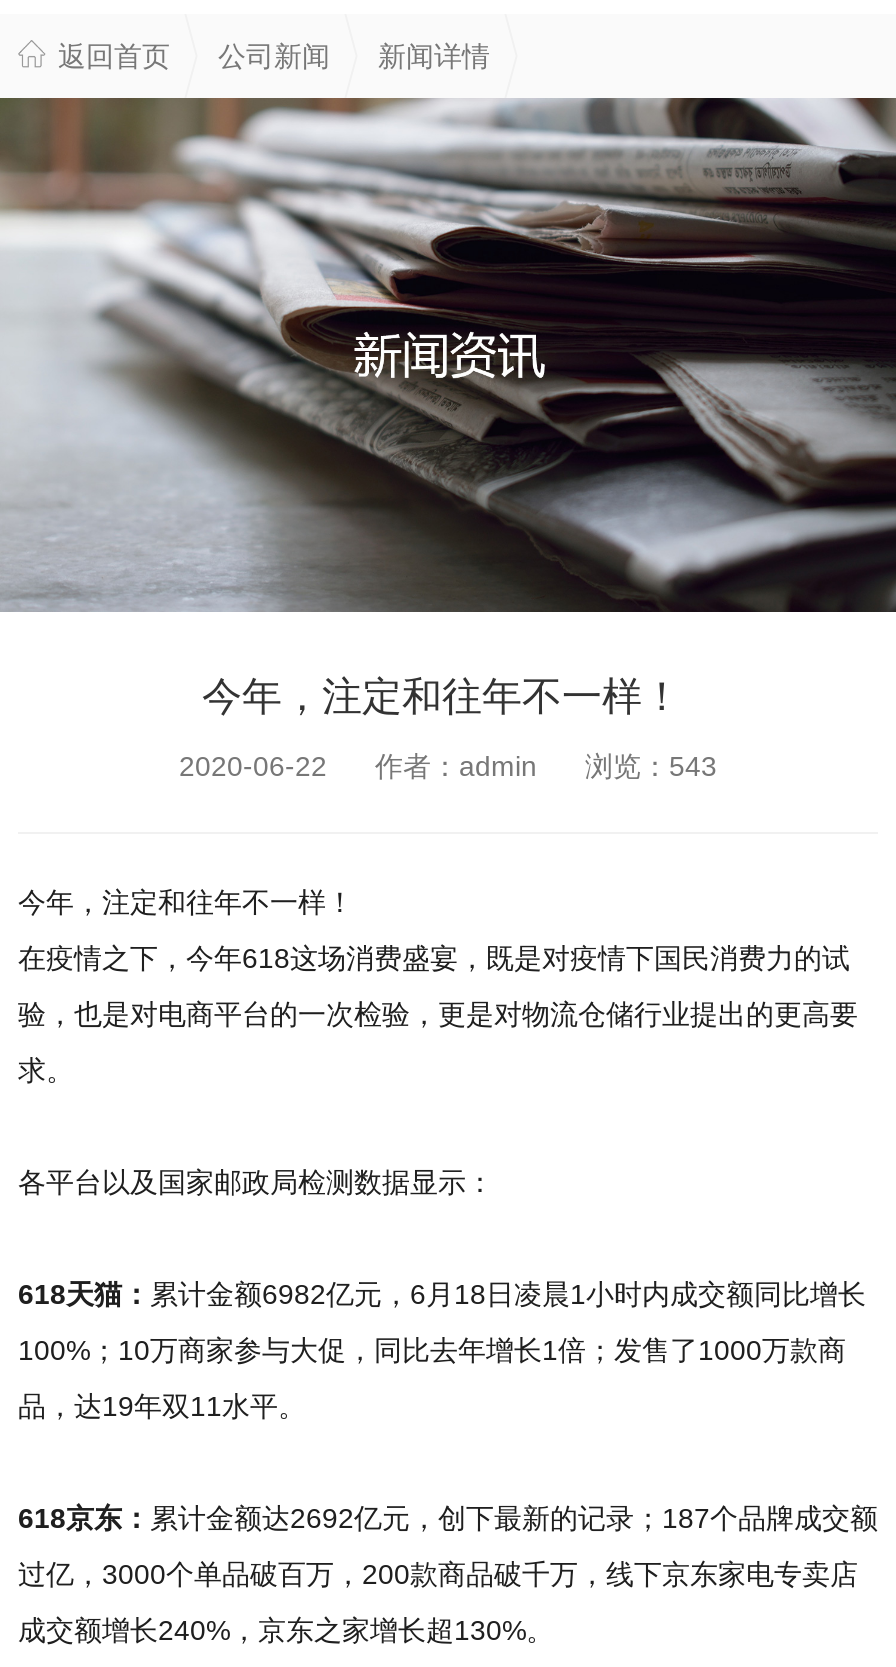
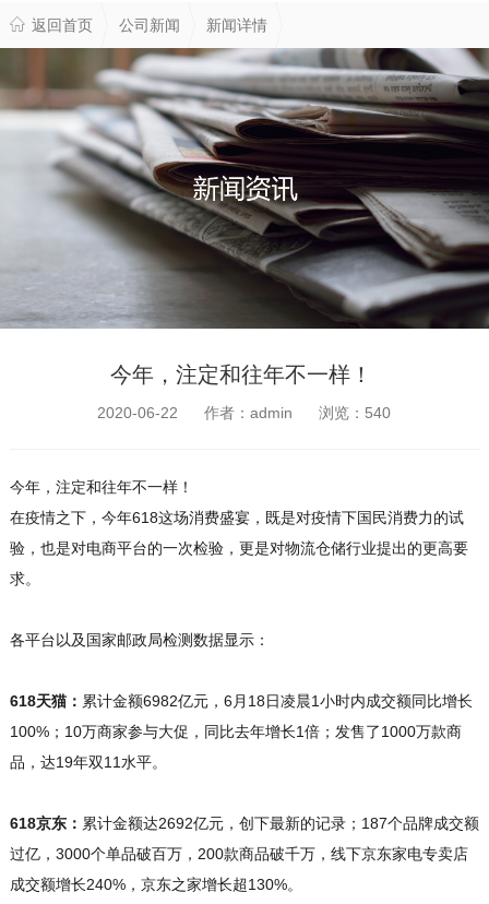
[179,750,717,782] 2020-06-22 作者：admin 浏览：543 -> [98,404,391,421] 2020-06-22 作者：admin 浏览：540

